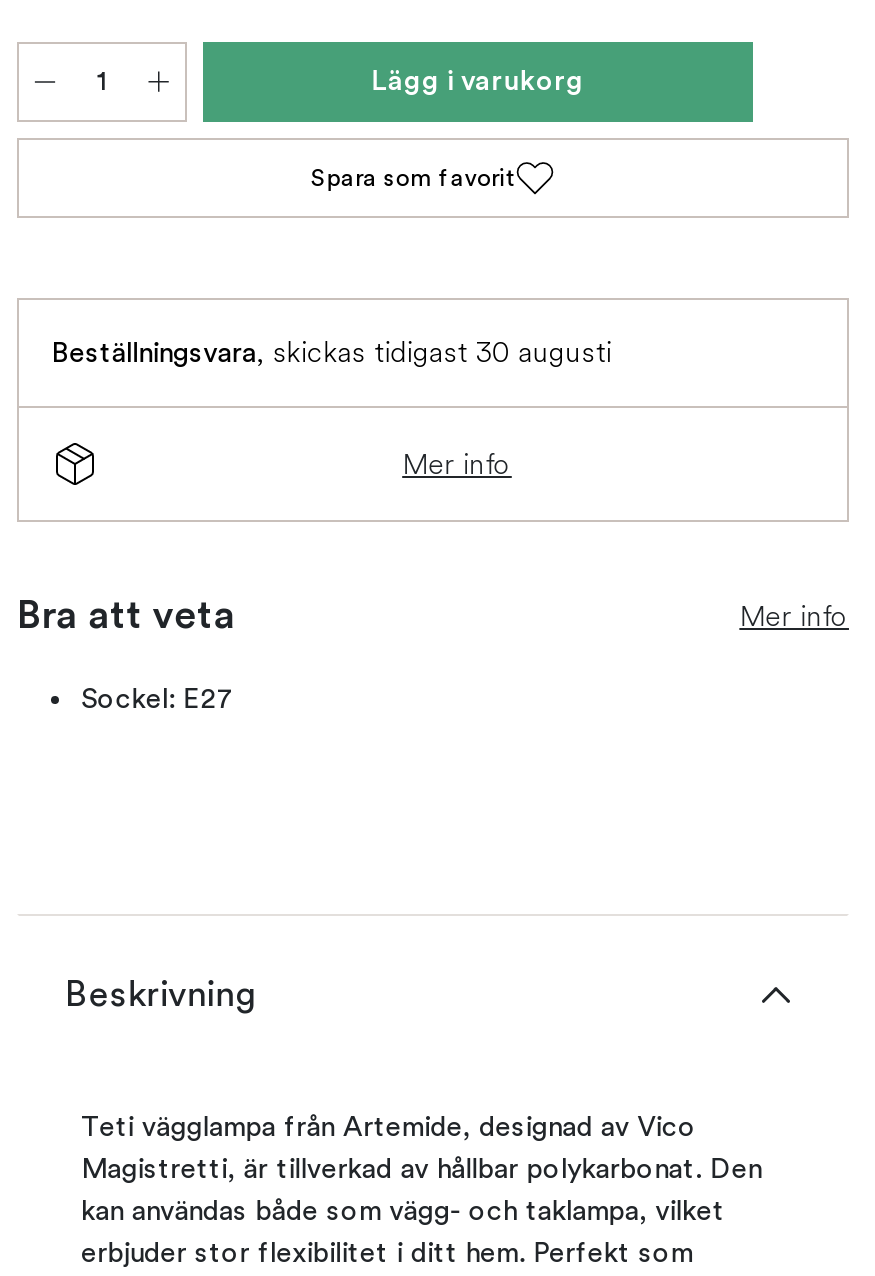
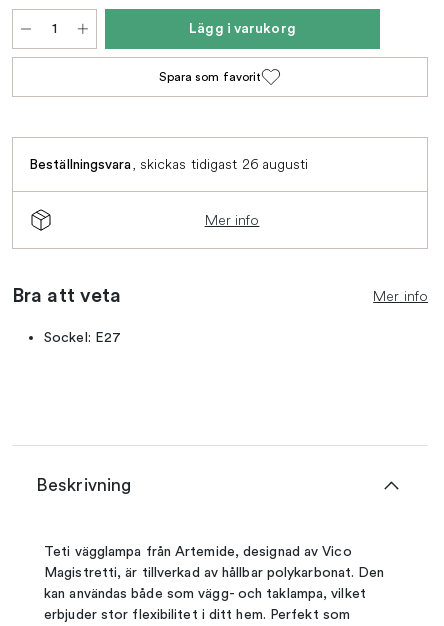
[51,334,612,370] Beställningsvara, skickas tidigast 30 augusti -> [29,155,308,173] Beställningsvara, skickas tidigast 26 augusti

